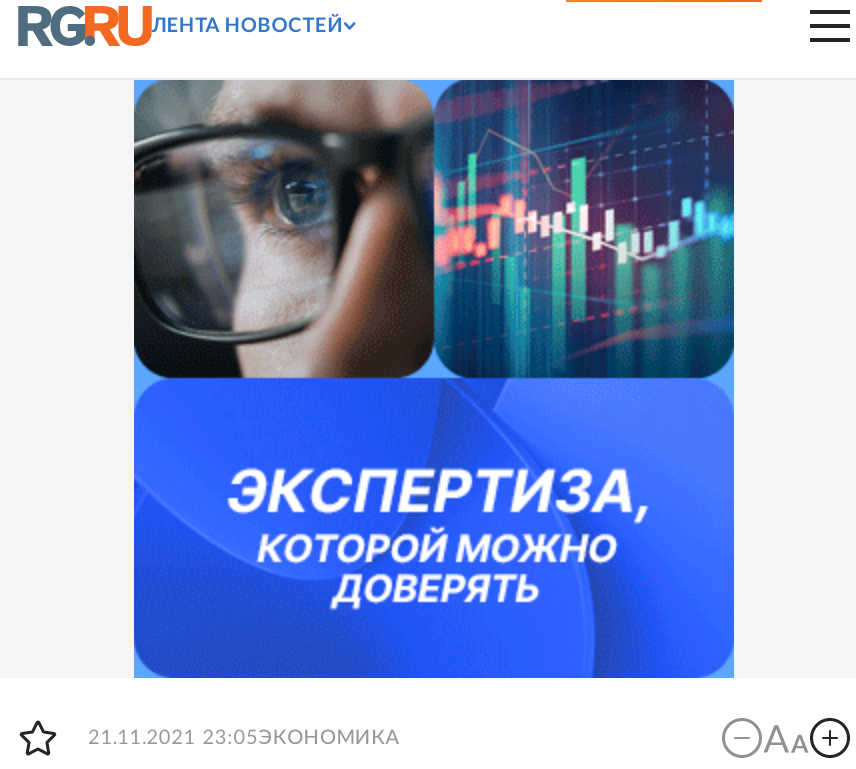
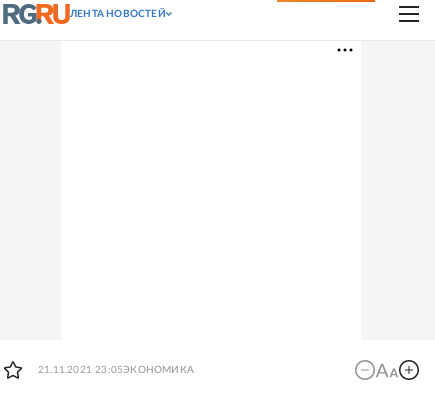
[132,78,736,680] [image] -> none

